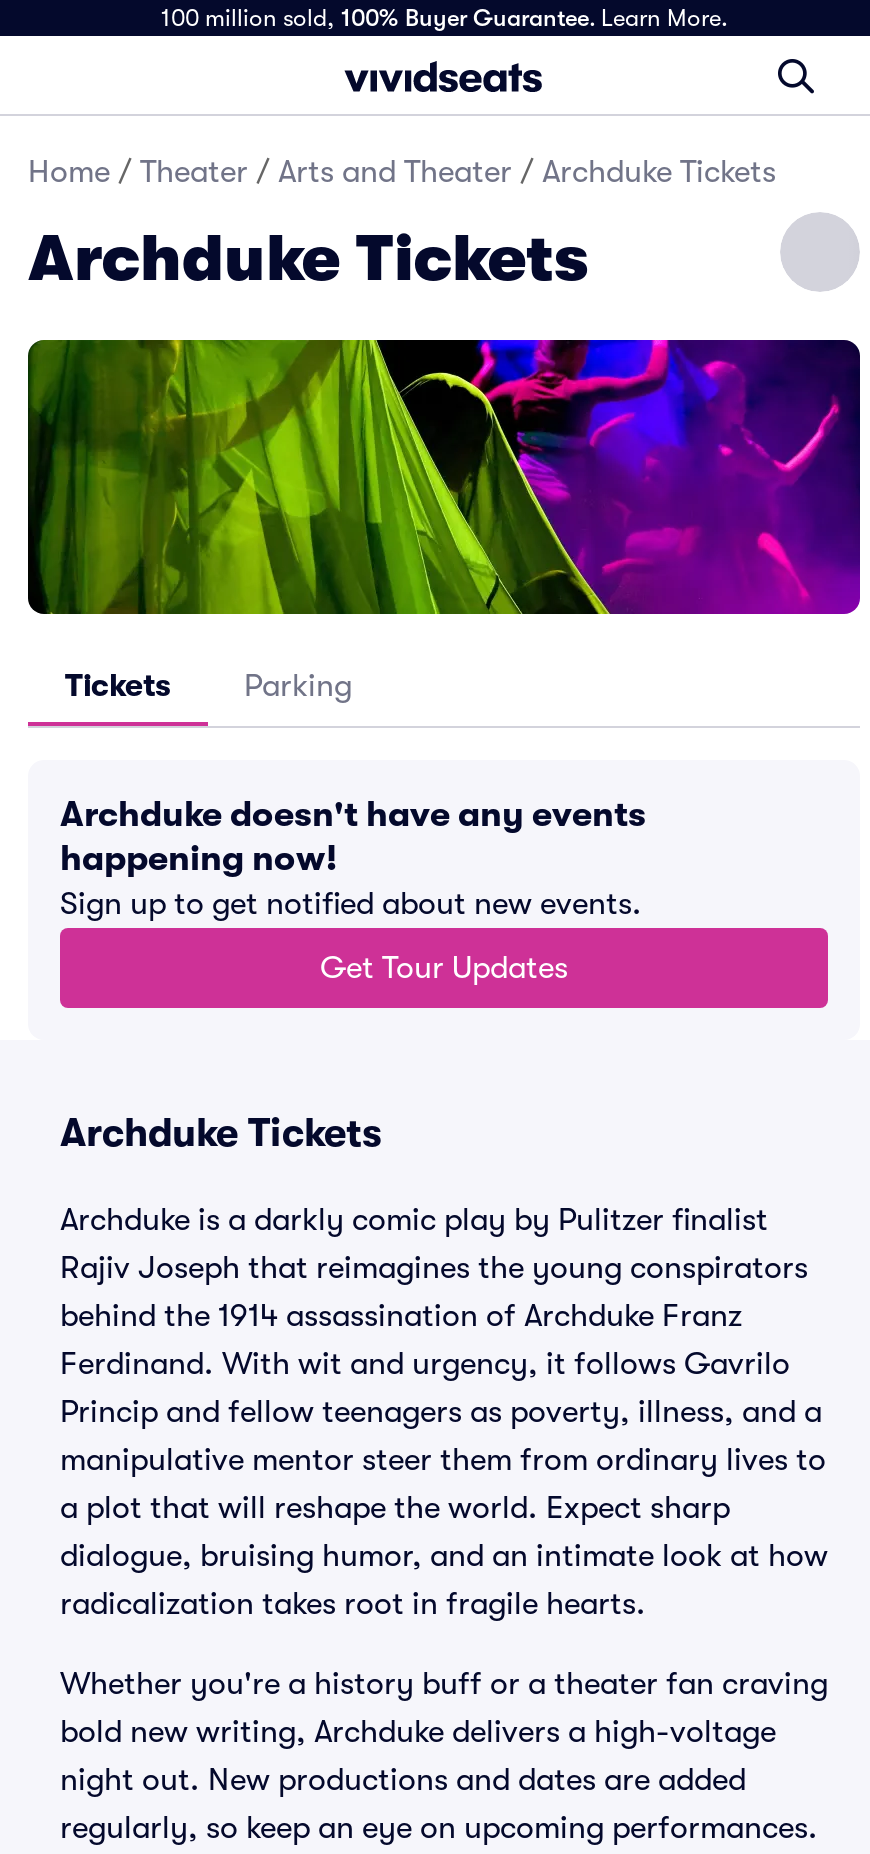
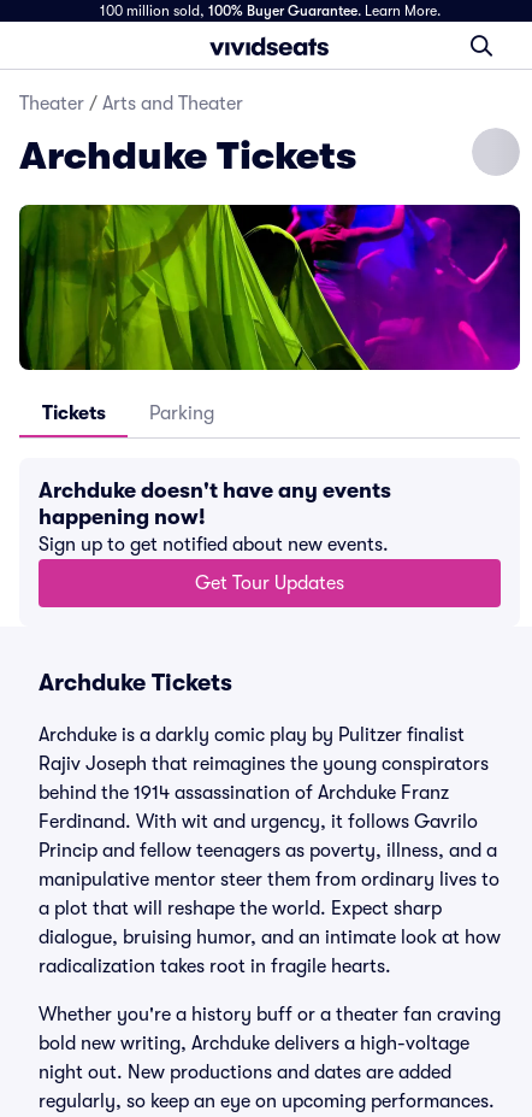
[28,154,776,190] Home / Theater / Arts and Theater / Archduke Tickets -> [19,93,243,114] Theater / Arts and Theater

